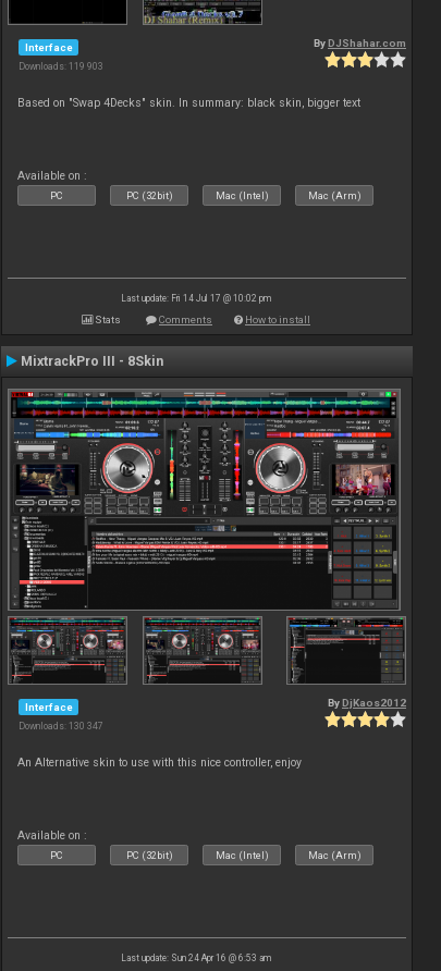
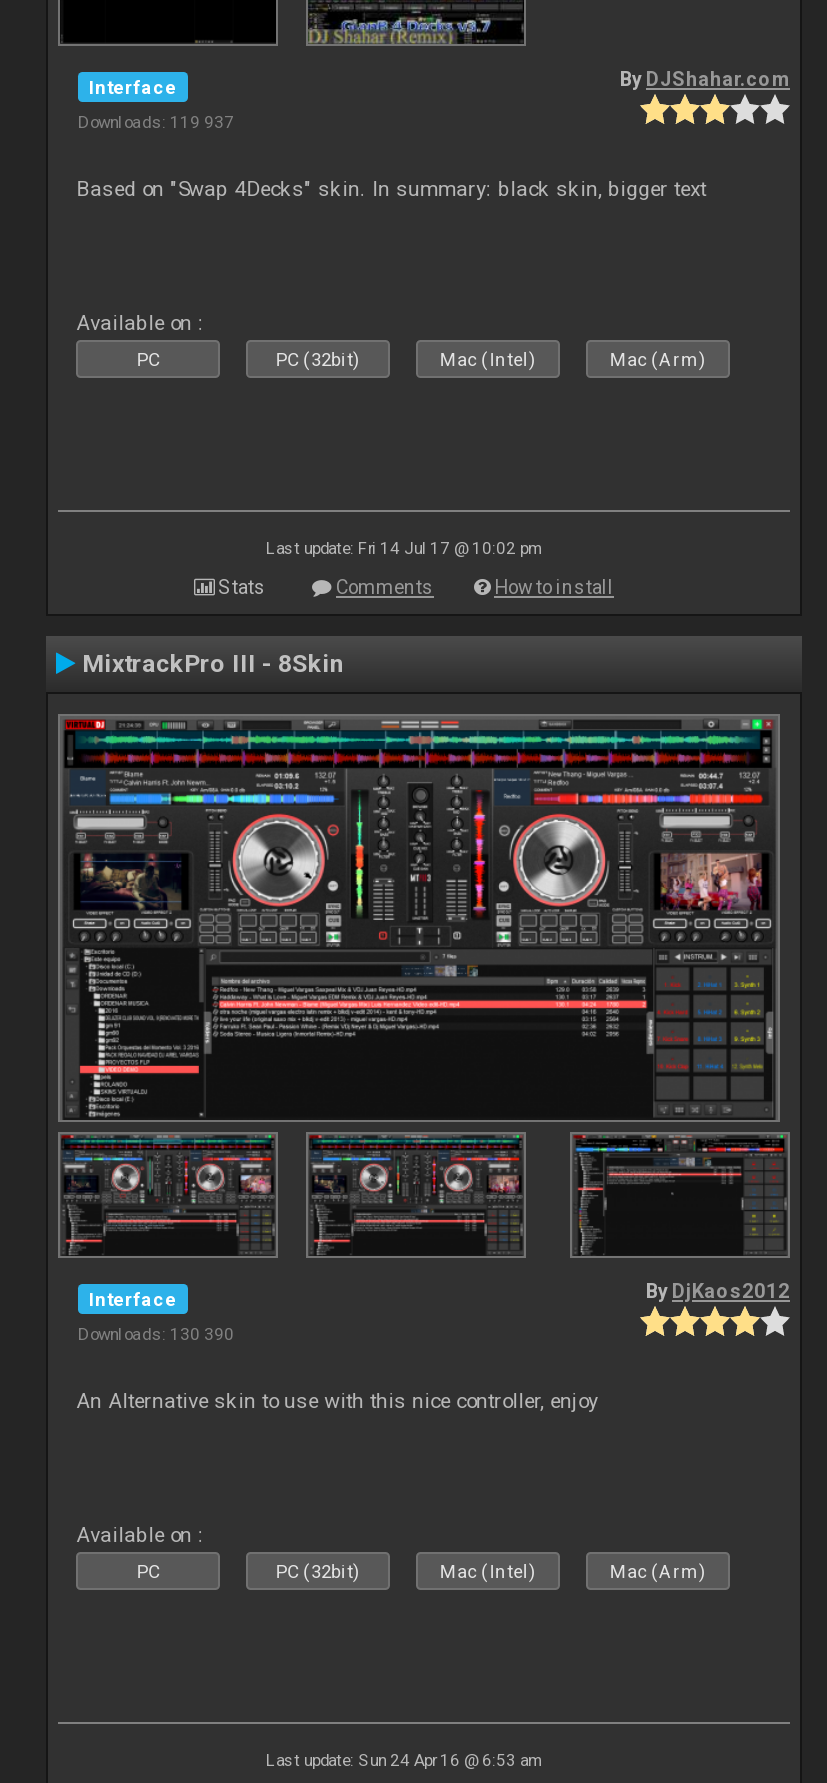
[19,62,103,72] Downloads: 119 903 -> [78,113,234,133] Downloads: 119 937
[19,721,103,732] Downloads: 130 347 -> [78,1325,234,1345] Downloads: 130 390

